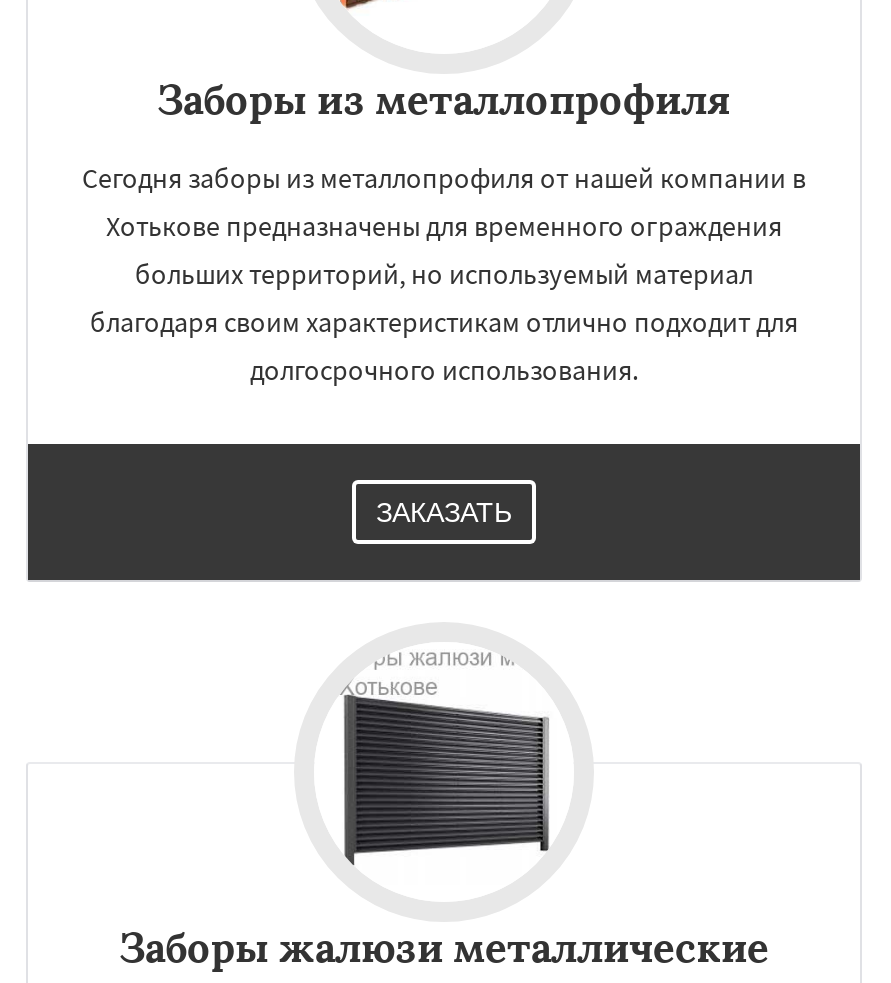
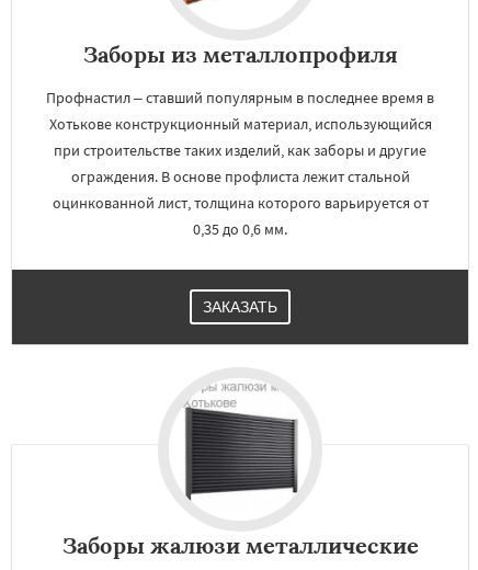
[82,160,806,388] Сегодня заборы из металлопрофиля от нашей компании в | Хотькове предназначены для временного ограждения | больших территорий, но используемый материал | благодаря своим характеристикам отлично подходит для | долгосрочного использования. -> [46,88,434,239] Профнастил – ставший популярным в последнее время в | Хотькове конструкционный материал, использующийся | при строительстве таких изделий, как заборы и другие | ограждения. В основе профлиста лежит стальной | оцинкованной лист, толщина которого варьируется от | 0,35 до 0,6 мм.

